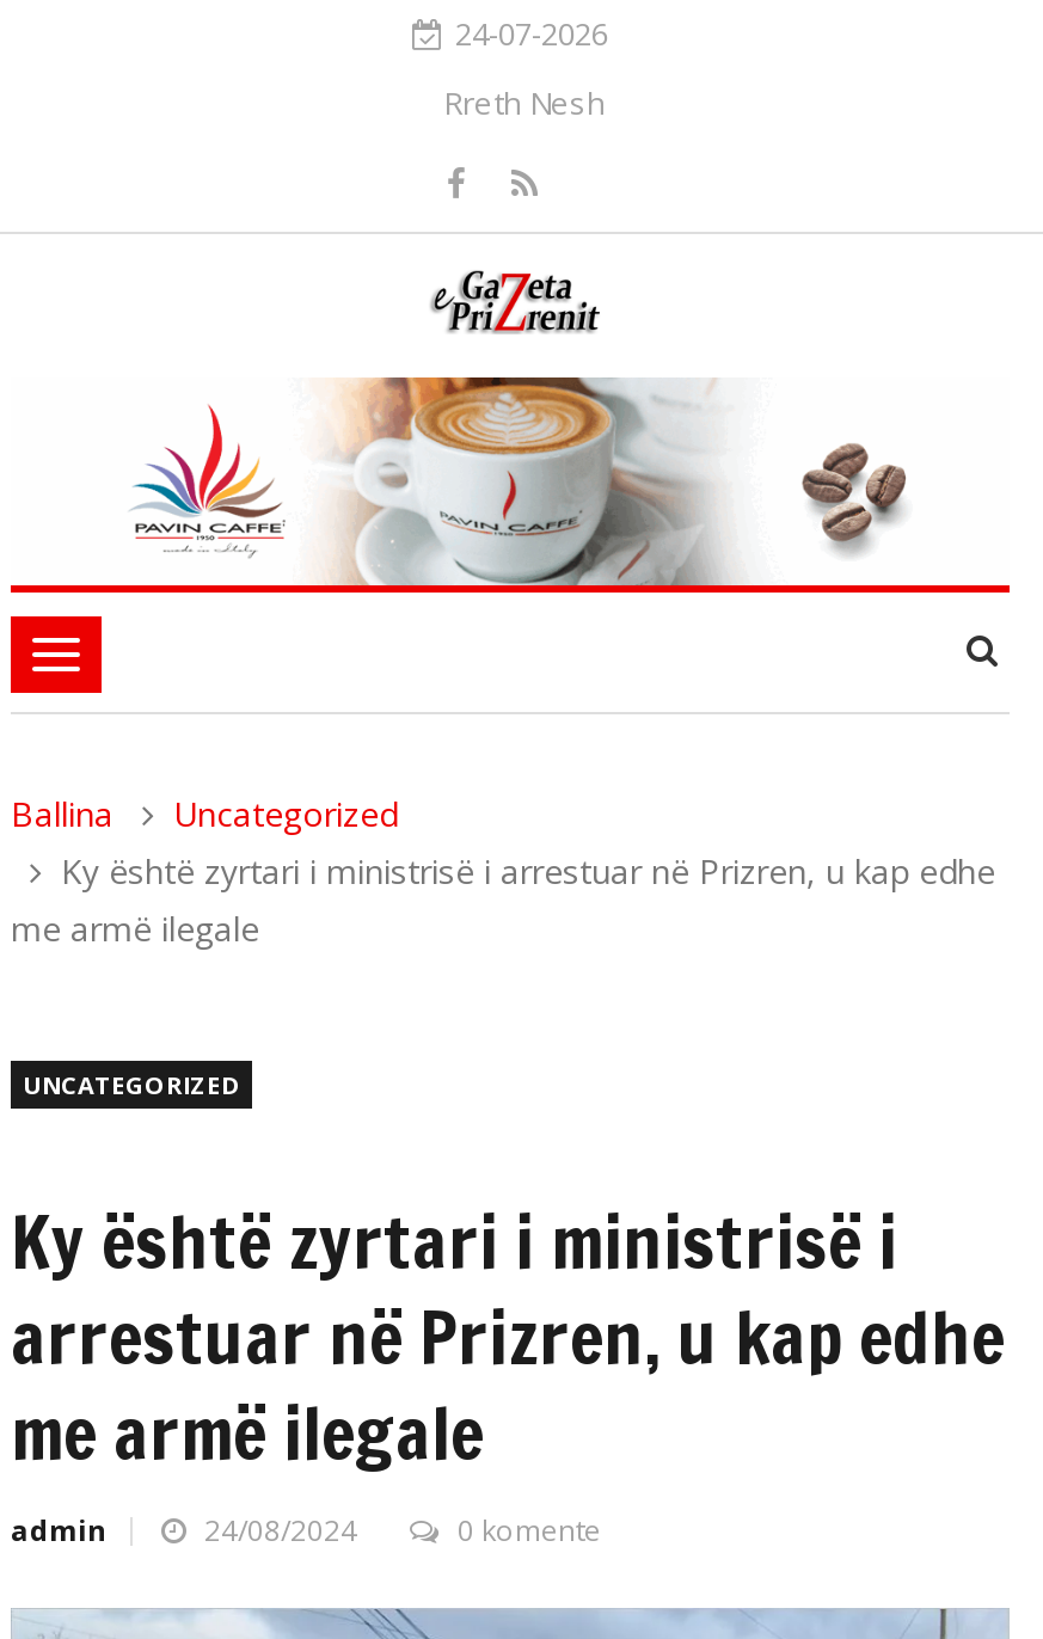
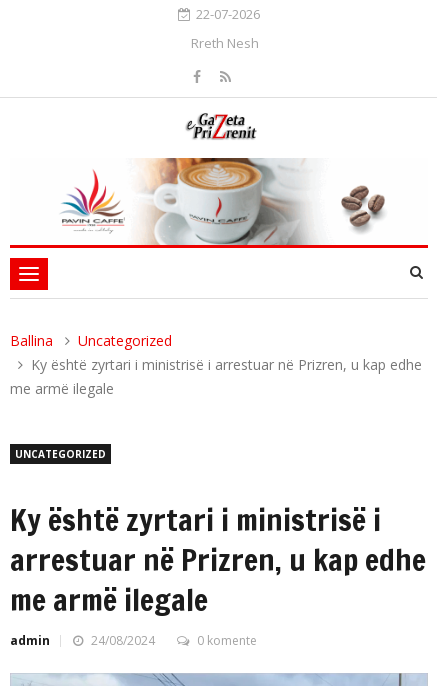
[455,12,608,55] 24-07-2026 -> [196,5,260,23] 22-07-2026

